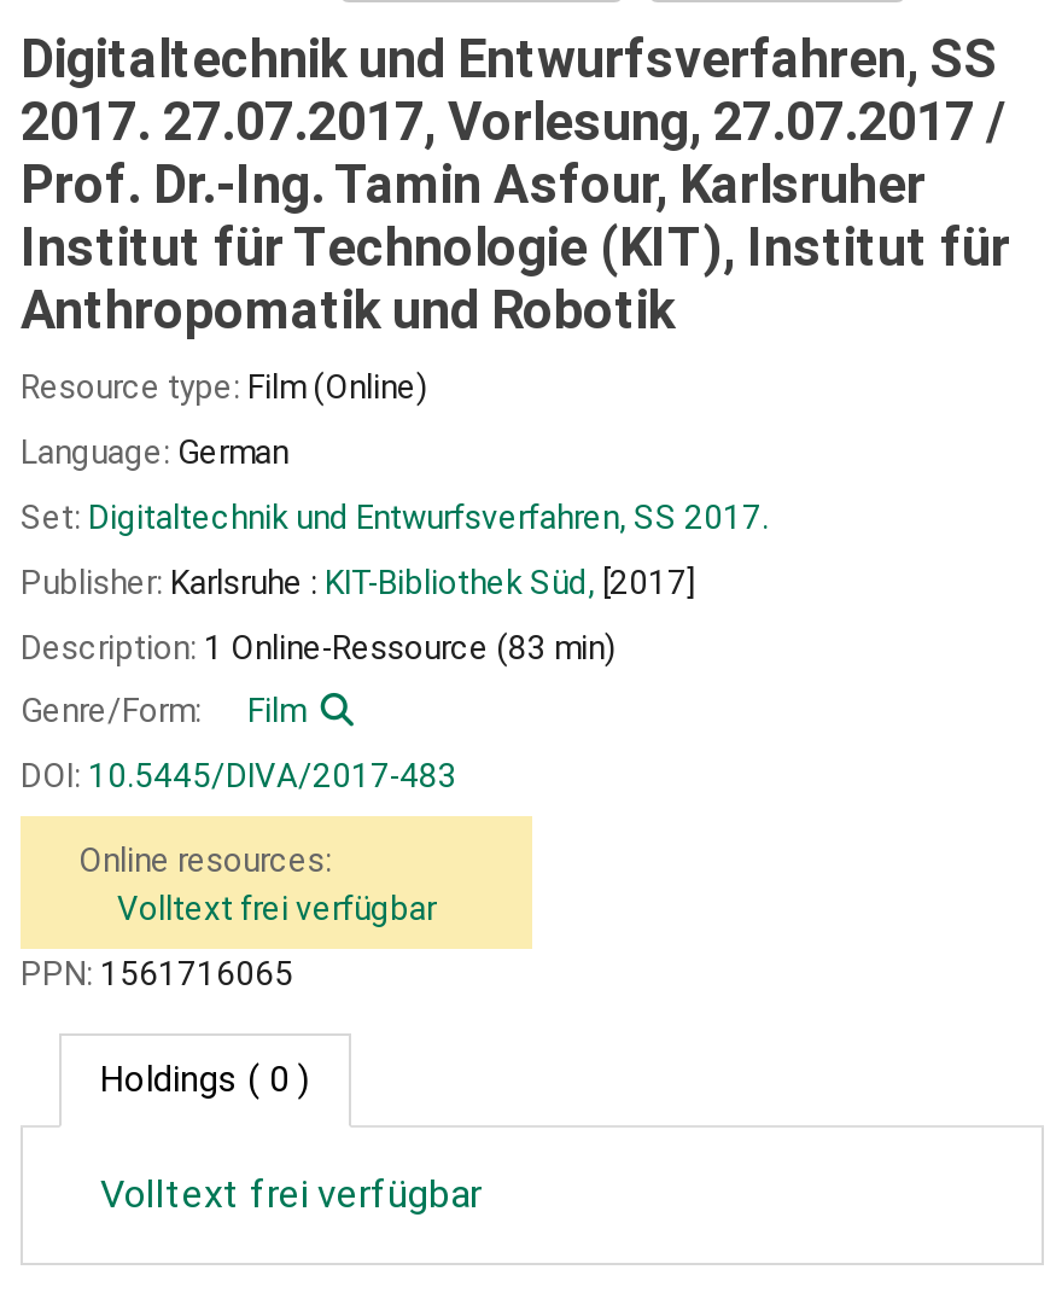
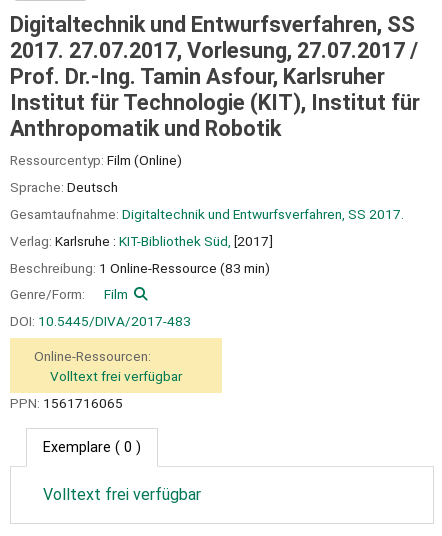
[21,368,428,407] Resource type: Film (Online) -> [10,152,182,168] Ressourcentyp: Film (Online)
[21,433,288,471] Language: German -> [10,179,118,195] Sprache: Deutsch
[21,497,769,536] Set: Digitaltechnik und Entwurfsverfahren, SS 2017. -> [10,206,404,222] Gesamtaufnahme: Digitaltechnik und Entwurfsverfahren, SS 2017.
[21,562,696,601] Publisher: Karlsruhe : KIT-Bibliothek Süd, [2017] -> [10,233,273,249] Verlag: Karlsruhe : KIT-Bibliothek Süd, [2017]
[21,627,617,665] Description: 1 Online-Ressource (83 min) -> [10,260,270,276] Beschreibung: 1 Online-Ressource (83 min)
[78,840,332,879] Online resources: -> [34,348,151,364] Online-Ressourcen:
[100,1059,310,1100] Holdings ( 0 ) -> [43,438,141,455] Exemplare ( 0 )

